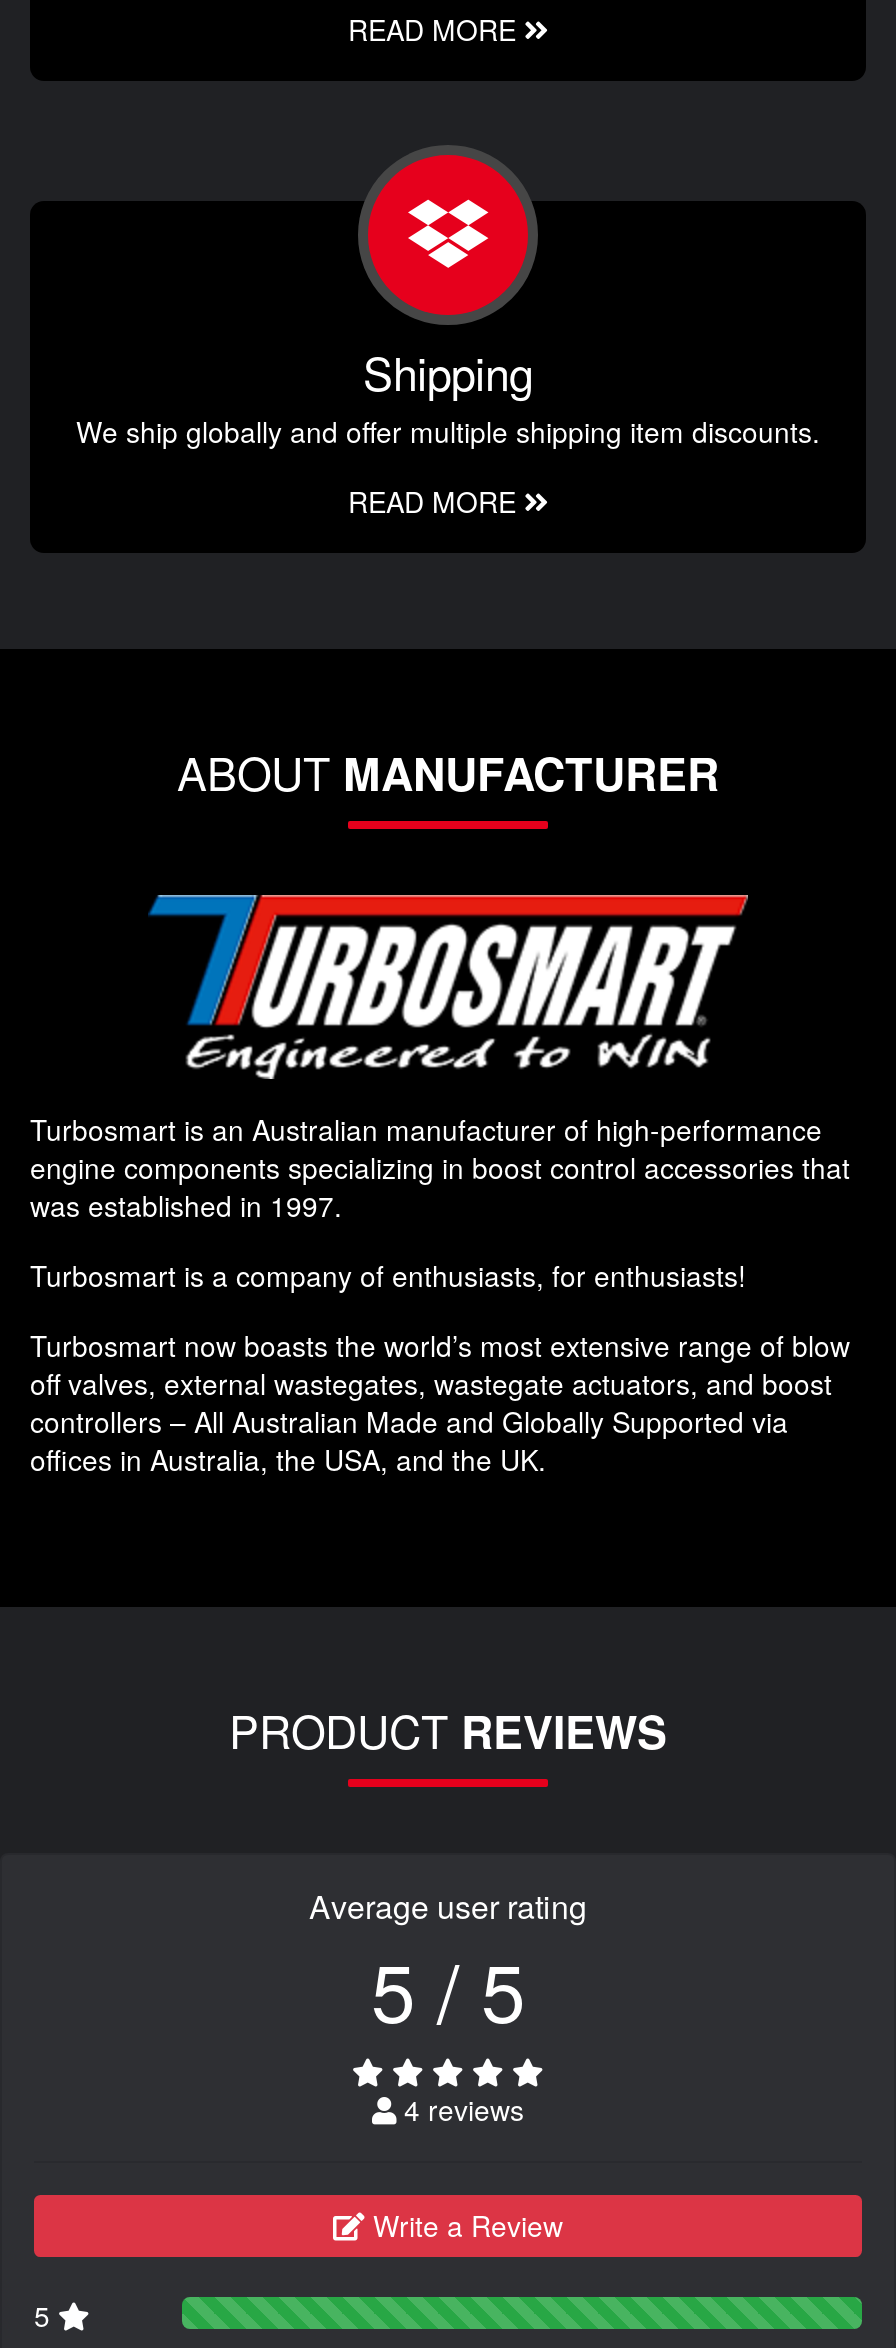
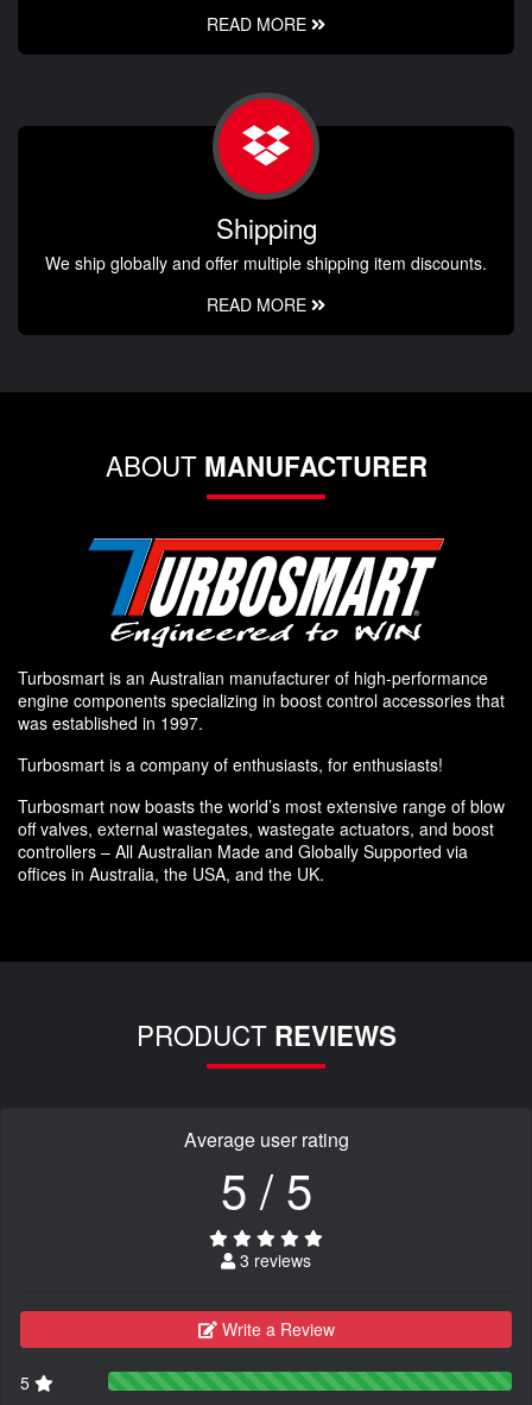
[396,2088,524,2128] 4 reviews -> [235,1248,311,1272] 3 reviews

